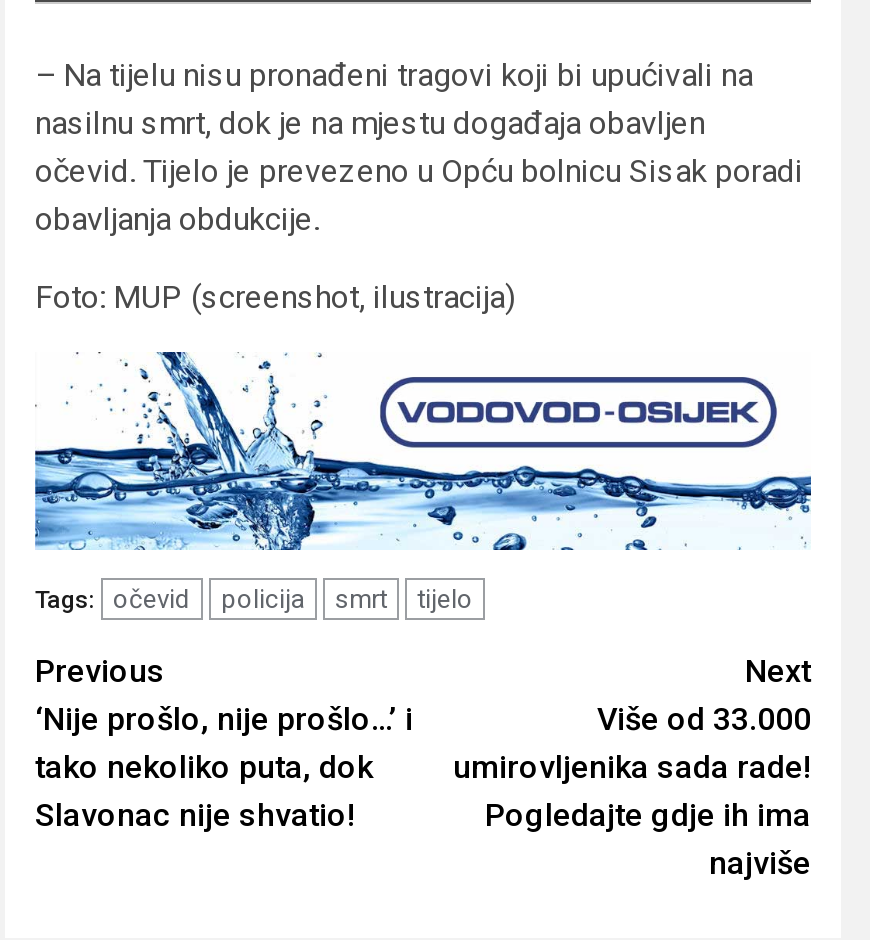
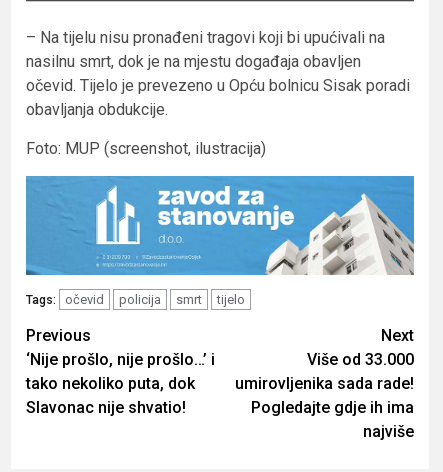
[35,350,811,552] [image] -> [25,175,415,276] [image]

